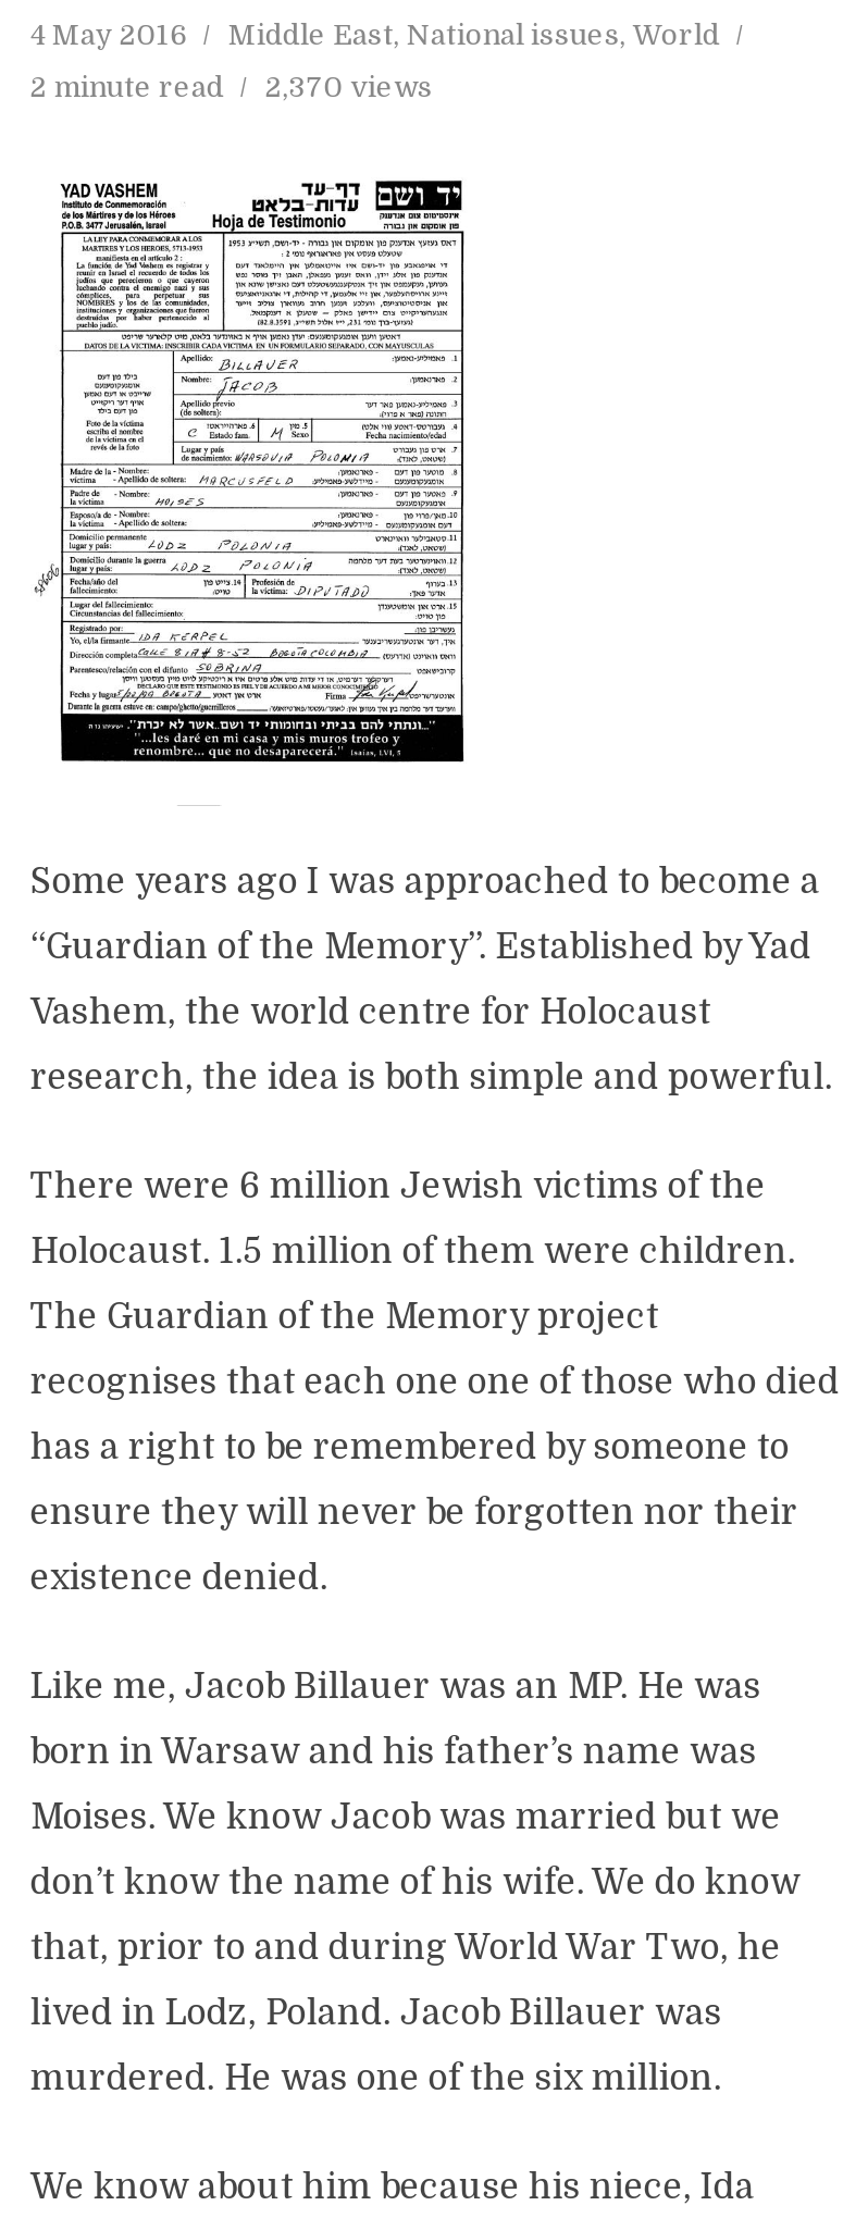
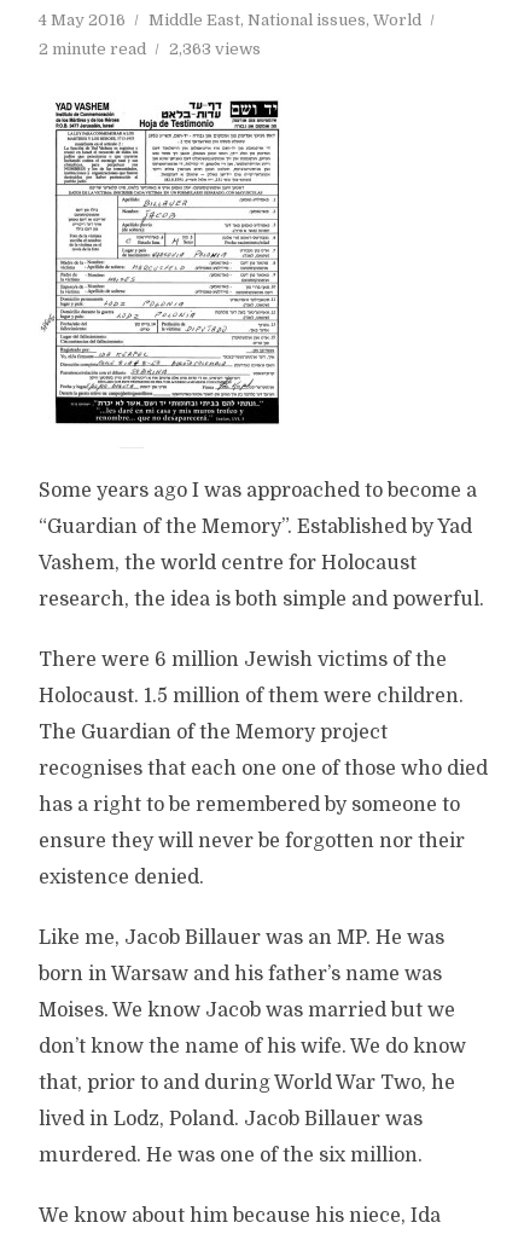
[30,71,432,103] 2 minute read 2,370 views -> [38,40,261,58] 2 minute read 2,363 views

